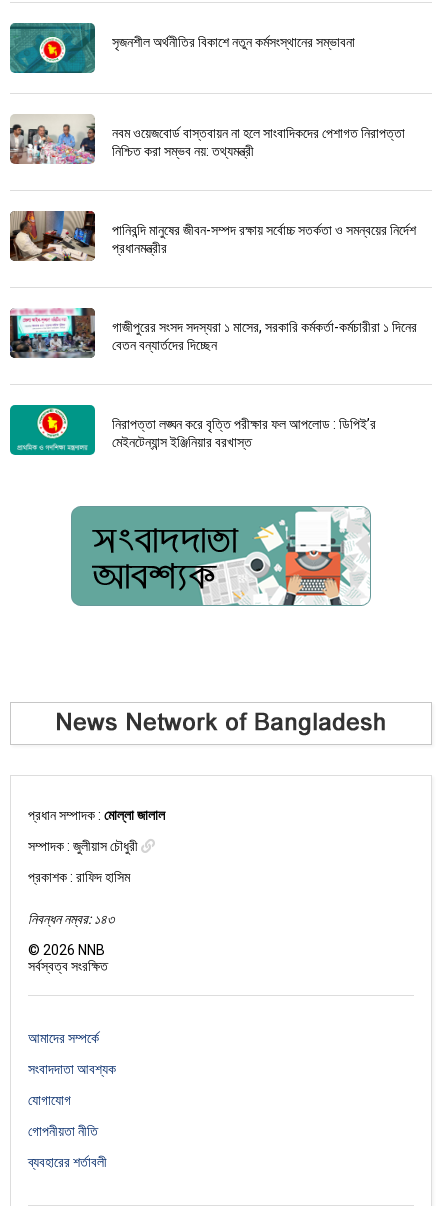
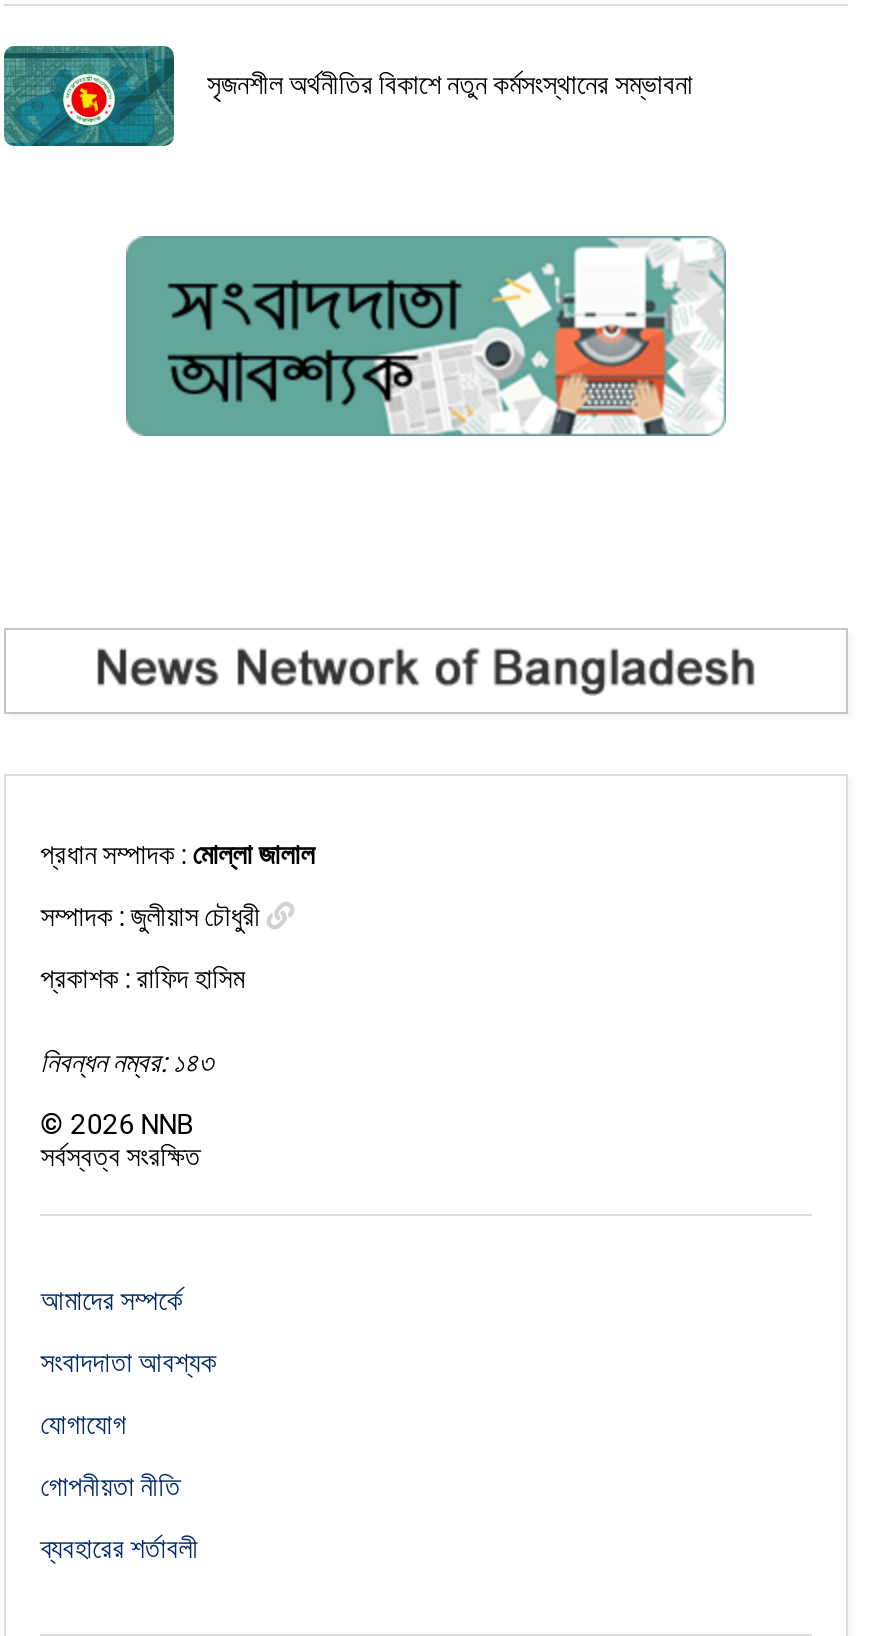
[9,114,404,165] [image] | নবম ওয়েজবোর্ড বাস্তবায়ন না হলে সাংবাদিকদের পেশাগত নিরাপত্তা | নিশ্চিত করা সম্ভব নয়: তথ্যমন্ত্রী -> none
[9,210,415,262] [image] | পানিবন্দি মানুষের জীবন-সম্পদ রক্ষায় সর্বোচ্চ সতর্কতা ও সমন্বয়ের নির্দেশ | প্রধানমন্ত্রীর -> none
[9,307,416,359] [image] | গাজীপুরের সংসদ সদস্যরা ১ মাসের, সরকারি কর্মকর্তা-কর্মচারীরা ১ দিনের | বেতন বন্যার্তদের দিচ্ছেন -> none
[9,404,375,456] [image] | নিরাপত্তা লঙ্ঘন করে বৃত্তি পরীক্ষার ফল আপলোড : ডিপিই’র | মেইনটেন্যান্স ইঞ্জিনিয়ার বরখাস্ত -> none

